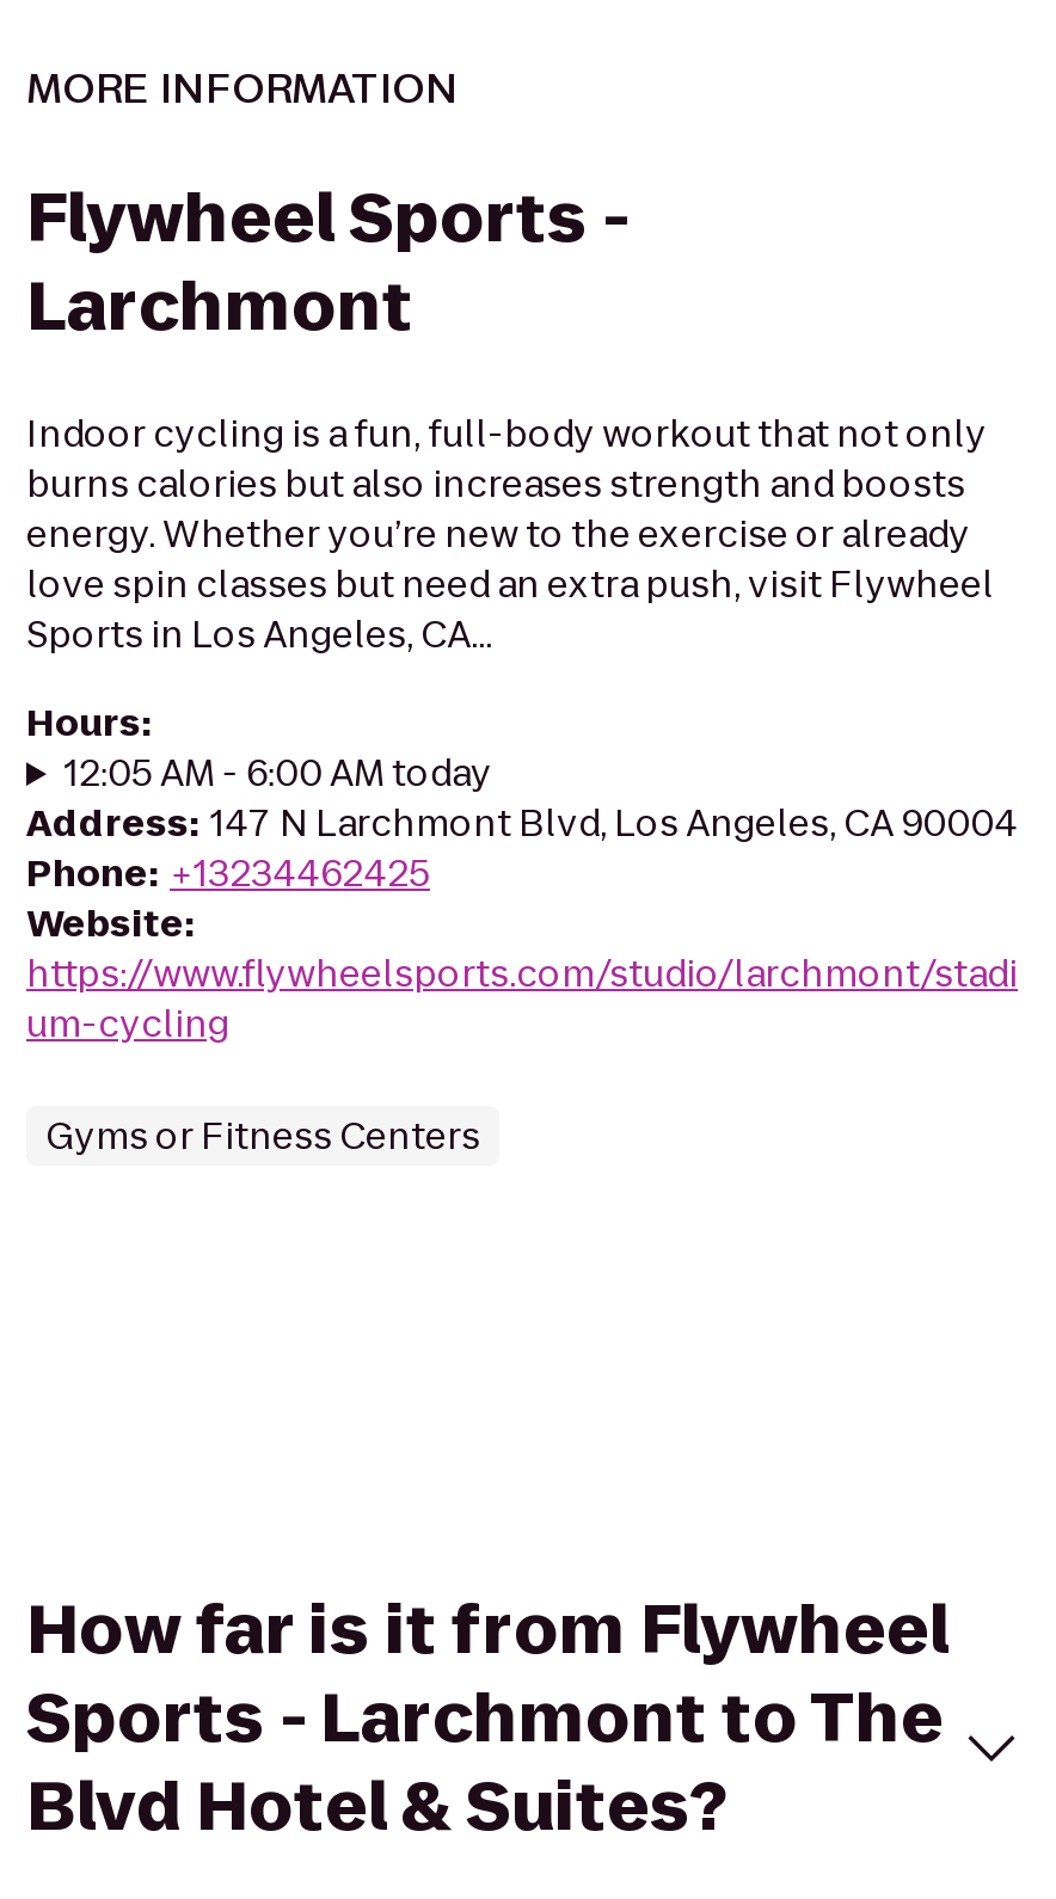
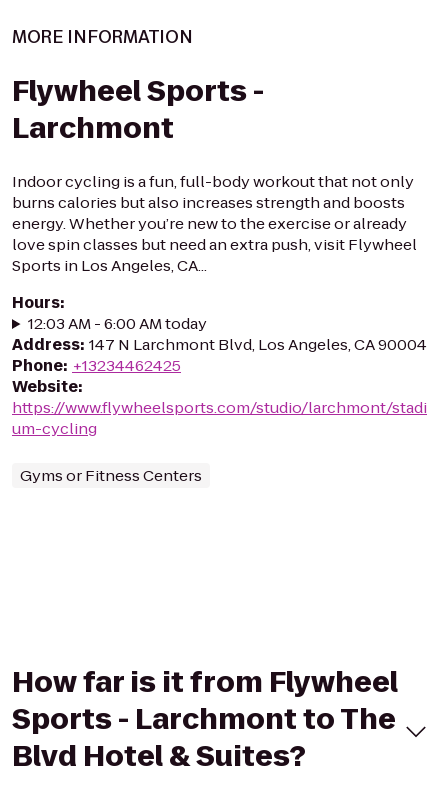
[64,748,492,798] 12:05 AM - 6:00 AM today -> [28,313,207,334] 12:03 AM - 6:00 AM today

